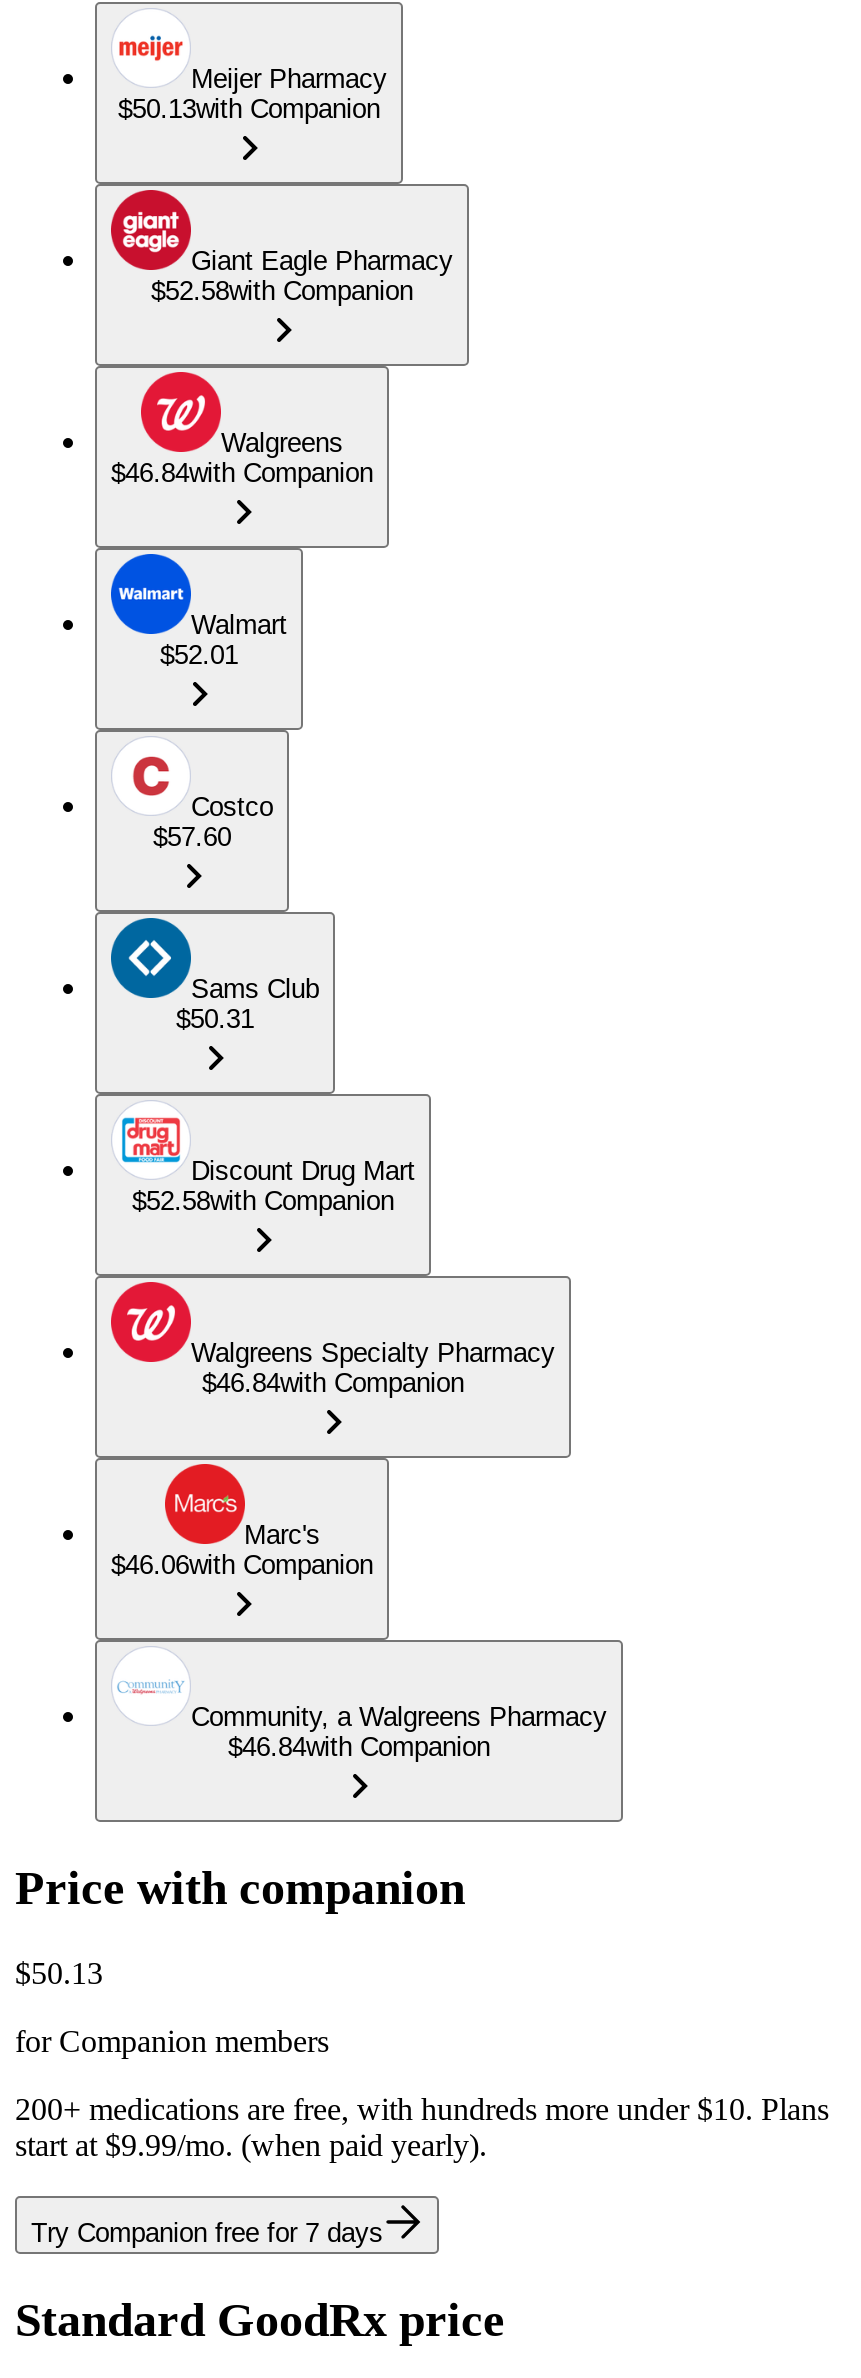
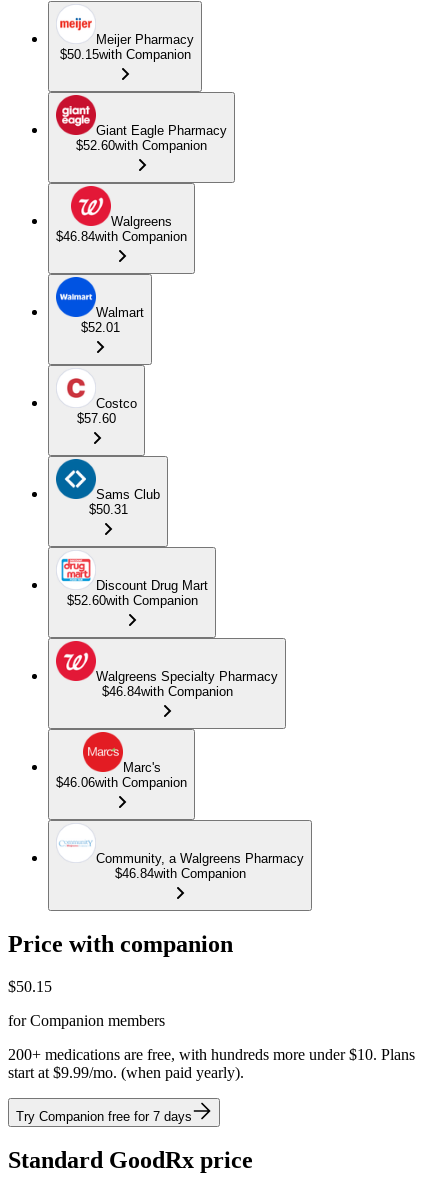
[118,94,380,124] $50.13with Companion -> [59,47,190,62] $50.15with Companion
[151,276,413,306] $52.58with Companion -> [76,138,207,153] $52.60with Companion
[132,1186,394,1216] $52.58with Companion -> [66,593,197,608] $52.60with Companion
[15,1955,103,1989] $50.13 -> [8,978,52,995] $50.15

